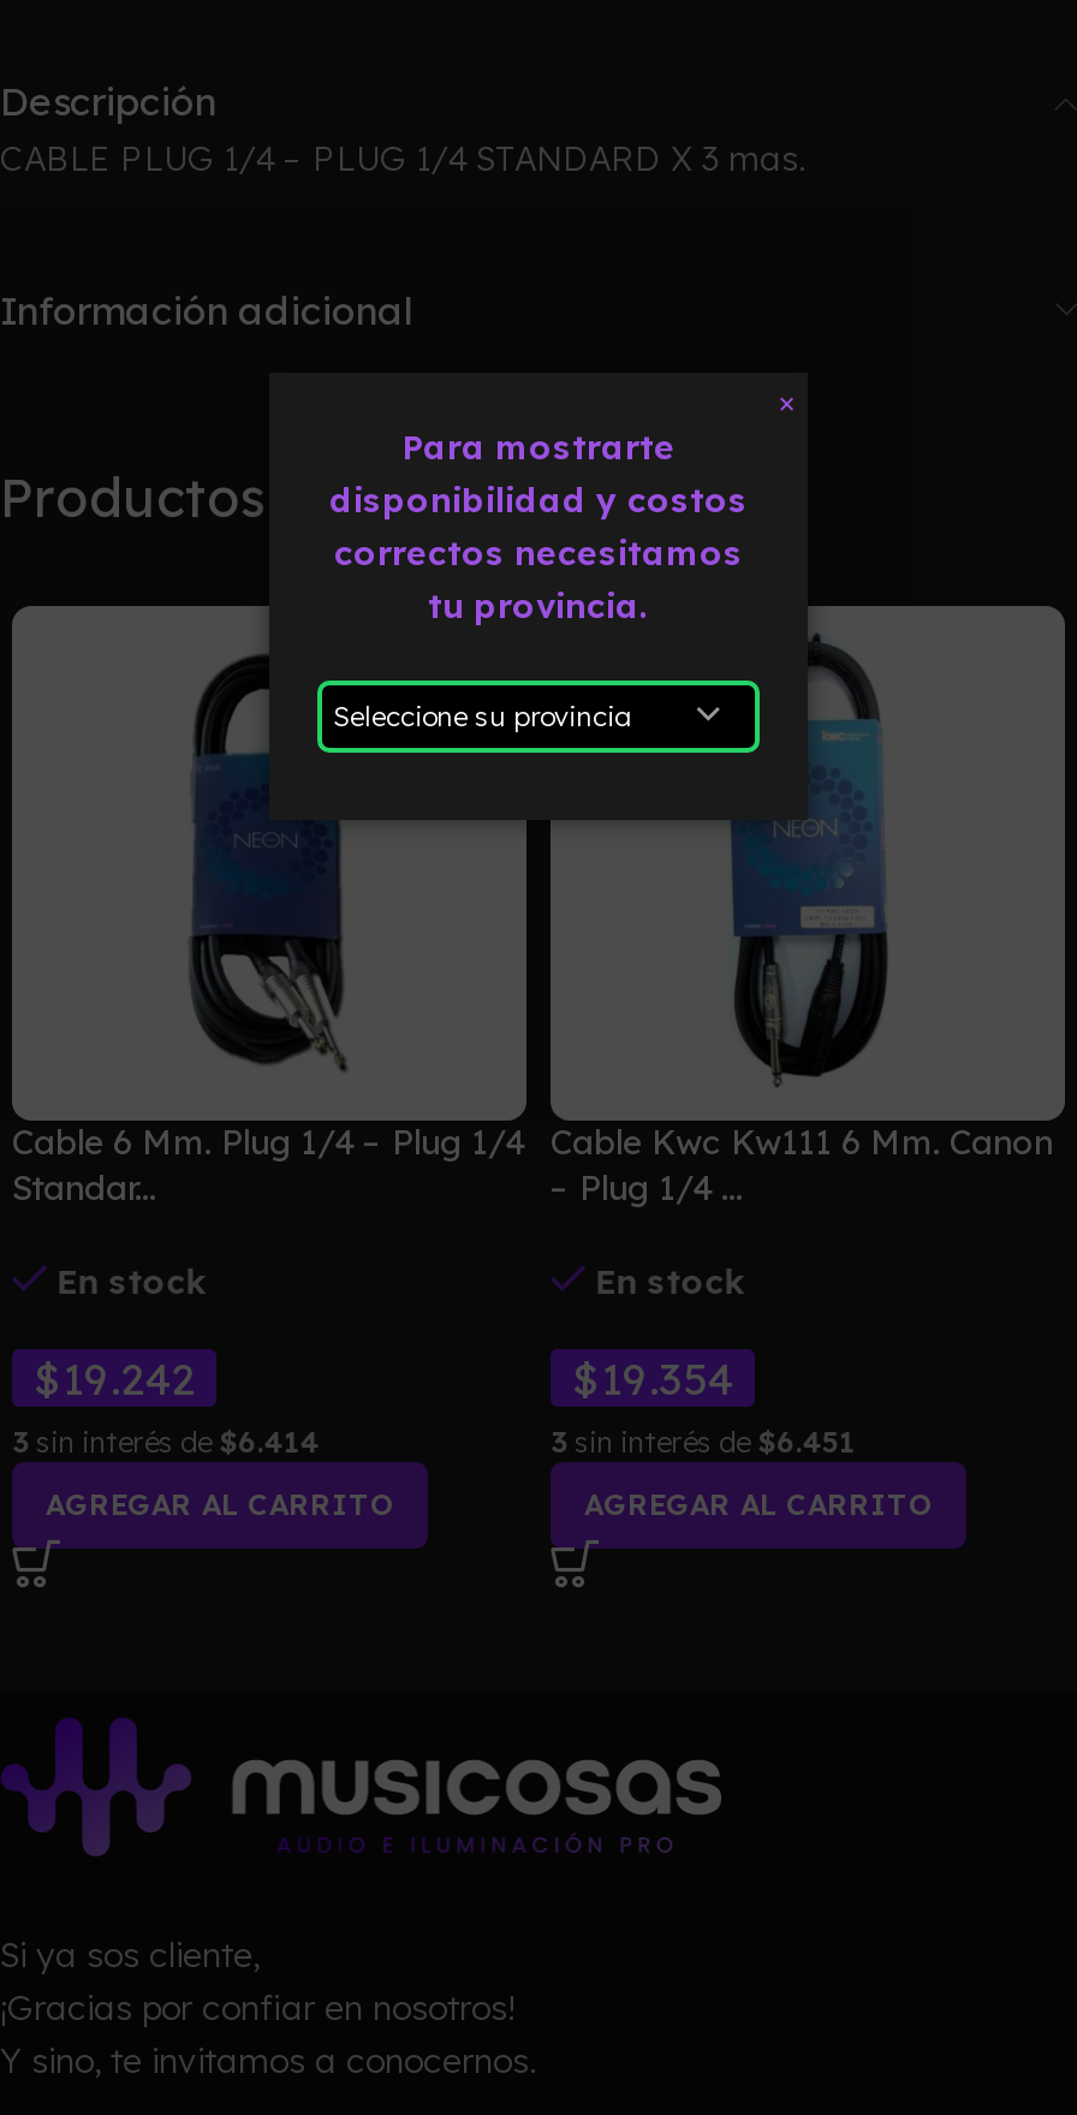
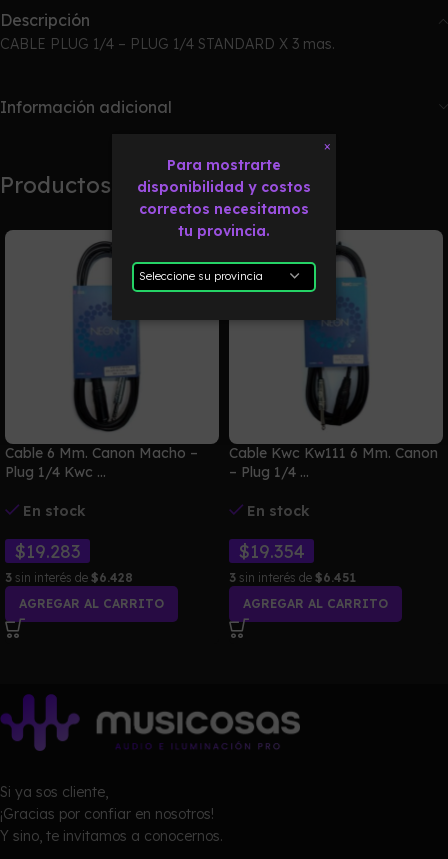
[12,632,524,1211] [image] | Cable 6 Mm. Plug 1/4 – Plug 1/4 | Standar... -> [5,240,198,481] [image] | Cable 6 Mm. Canon Macho – | Plug 1/4 Kwc ...
[34,1352,195,1408] $19.242 -> [14,540,81,563] $19.283
[12,1425,320,1461] 3 sin interés de $6.414 -> [5,570,133,585] 3 sin interés de $6.428

